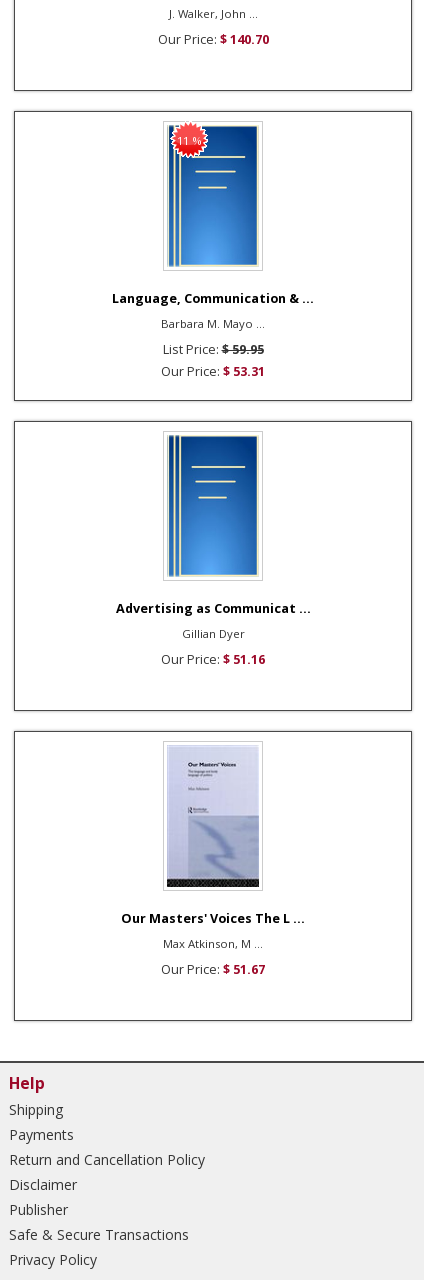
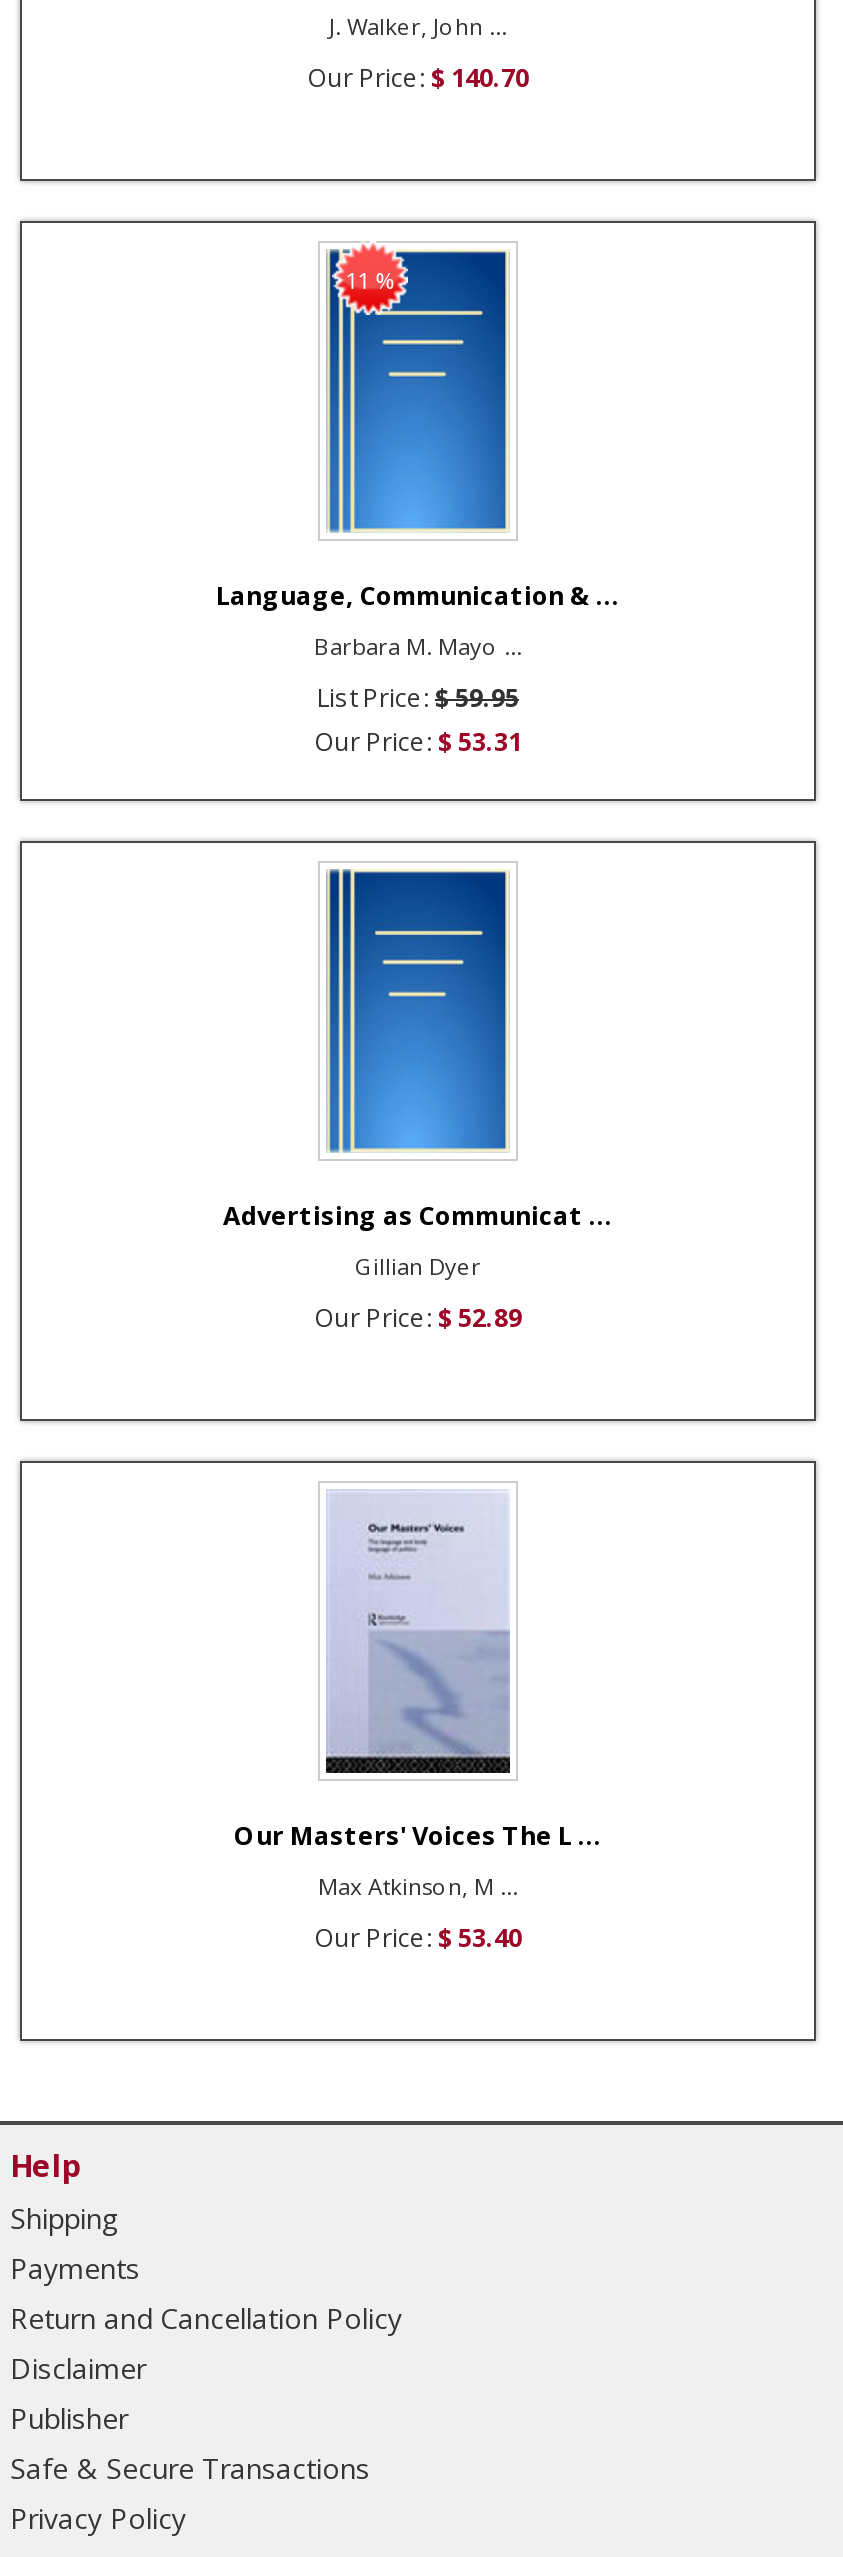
[161,651,265,668] Our Price: $ 51.16 -> [314,1301,522,1335] Our Price: $ 52.89
[161,961,265,978] Our Price: $ 51.67 -> [314,1921,522,1955] Our Price: $ 53.40

